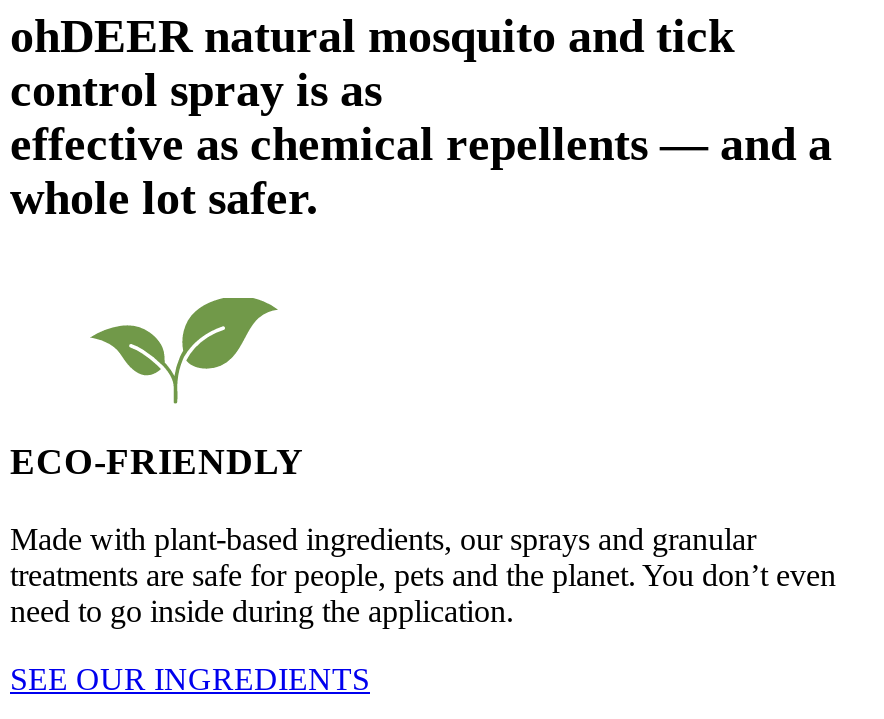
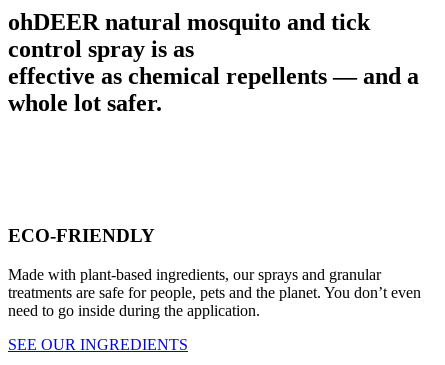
[90,295,278,405] [image] -> none

